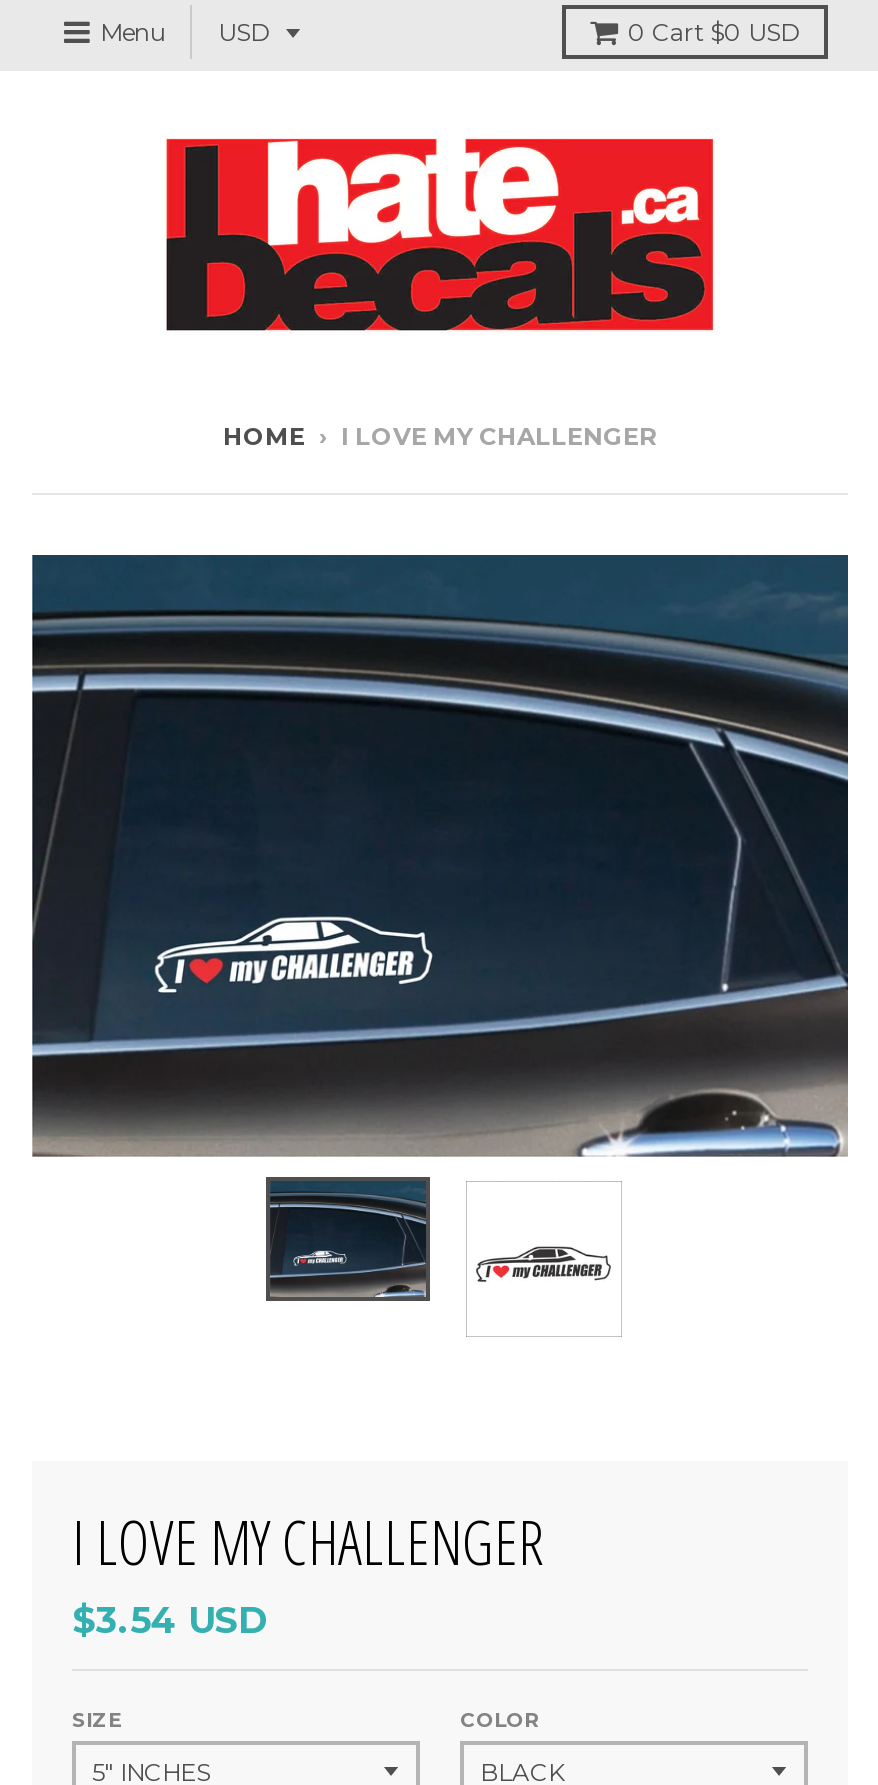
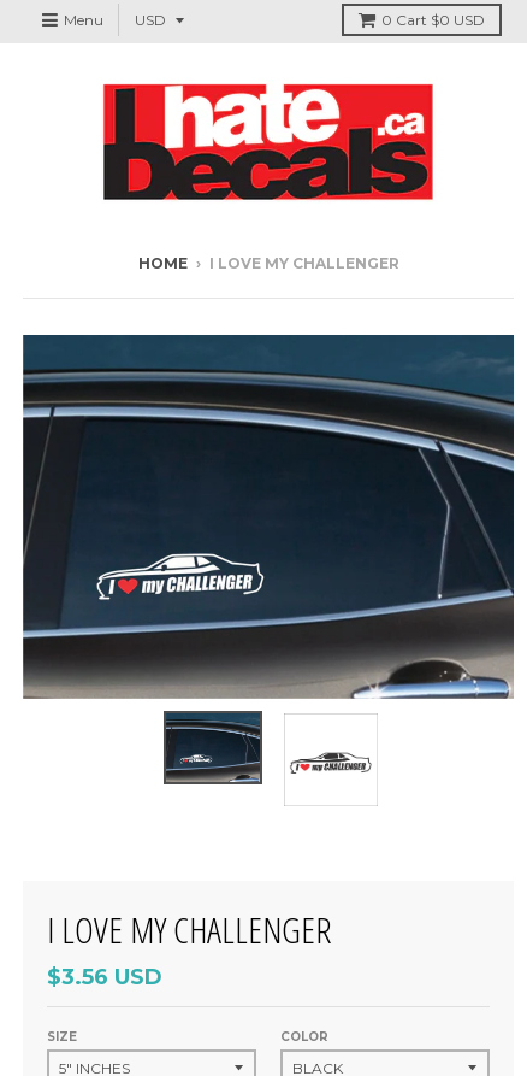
[72,1599,268,1643] $3.54 USD -> [47,964,162,991] $3.56 USD

